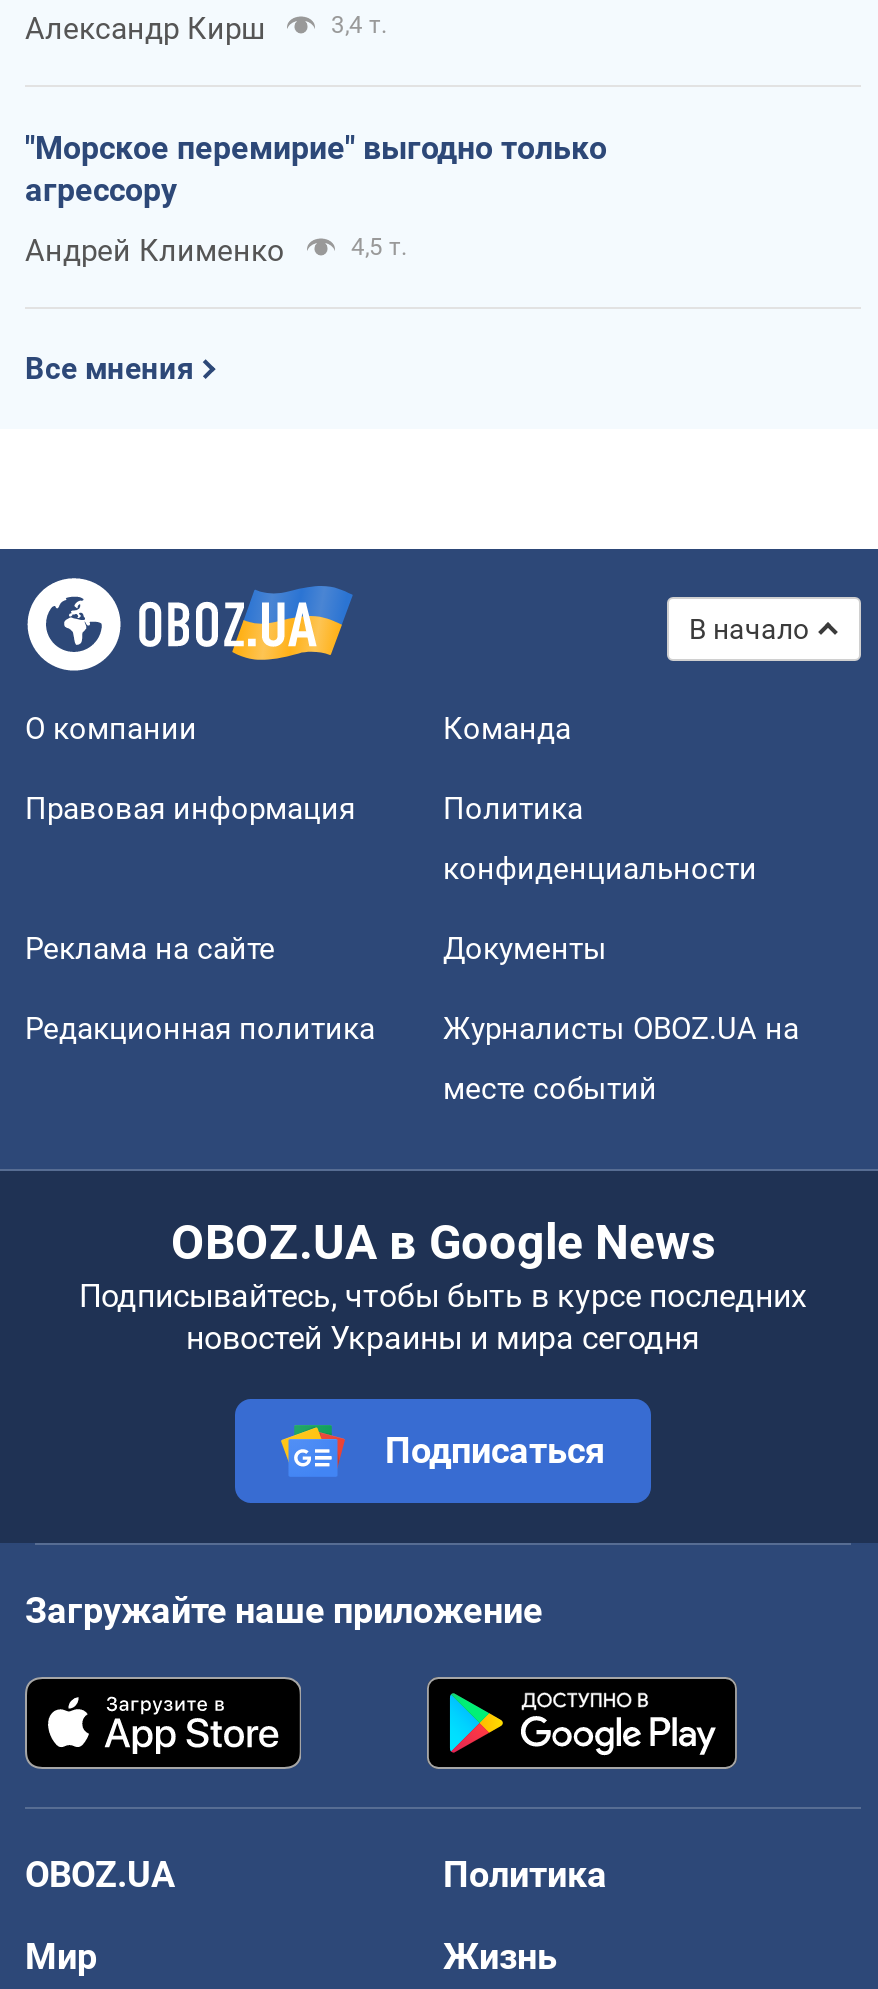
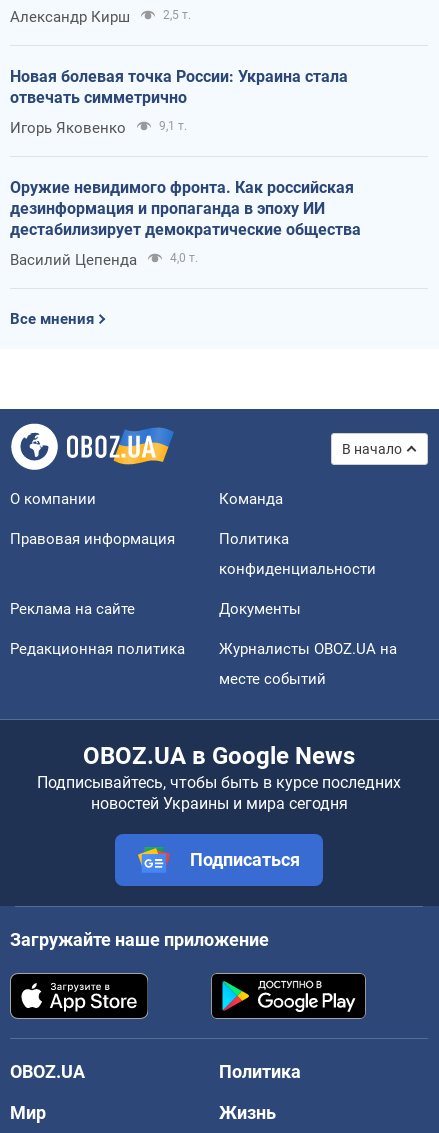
[25,10,607,268] 3,4 т. | "Морское перемирие" выгодно только | агрессору | Андрей Клименко | 4,5 т. -> [10,8,361,269] 2,5 т. | Новая болевая точка России: Украина стала | отвечать симметрично | Игорь Яковенко | 9,1 т. | Оружие невидимого фронта. Как российская | дезинформация и пропаганда в эпоху ИИ | дестабилизирует демократические общества | Василий Цепенда | 4,0 т.

